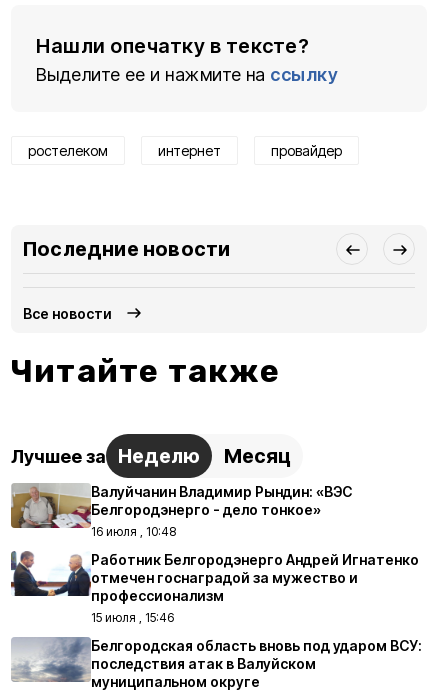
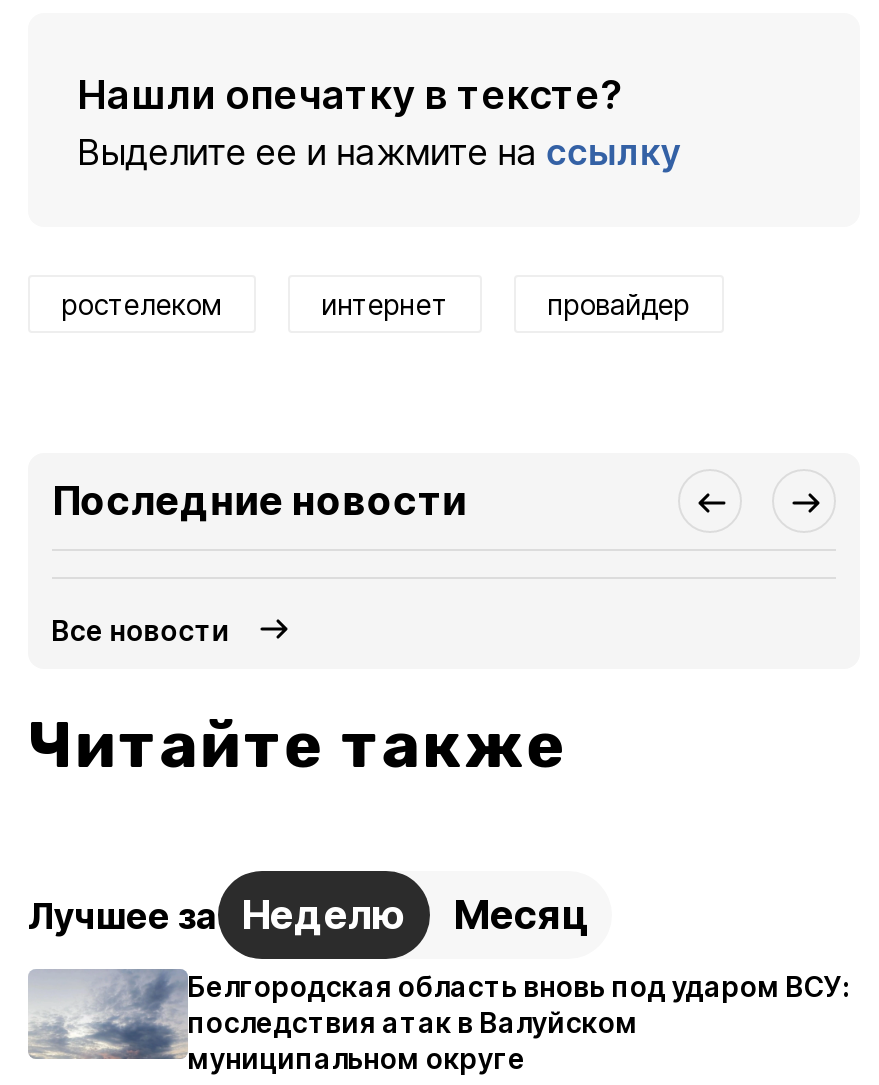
[10,483,419,625] [image] | Валуйчанин Владимир Рындин: «ВЭС | Белгородэнерго - дело тонкое» | 16 июля , 10:48 | Работник Белгородэнерго Андрей Игнатенко | отмечен госнаградой за мужество и | профессионализм | 15 июля , 15:46 -> none
[10,550,77,597] [image] -> none

